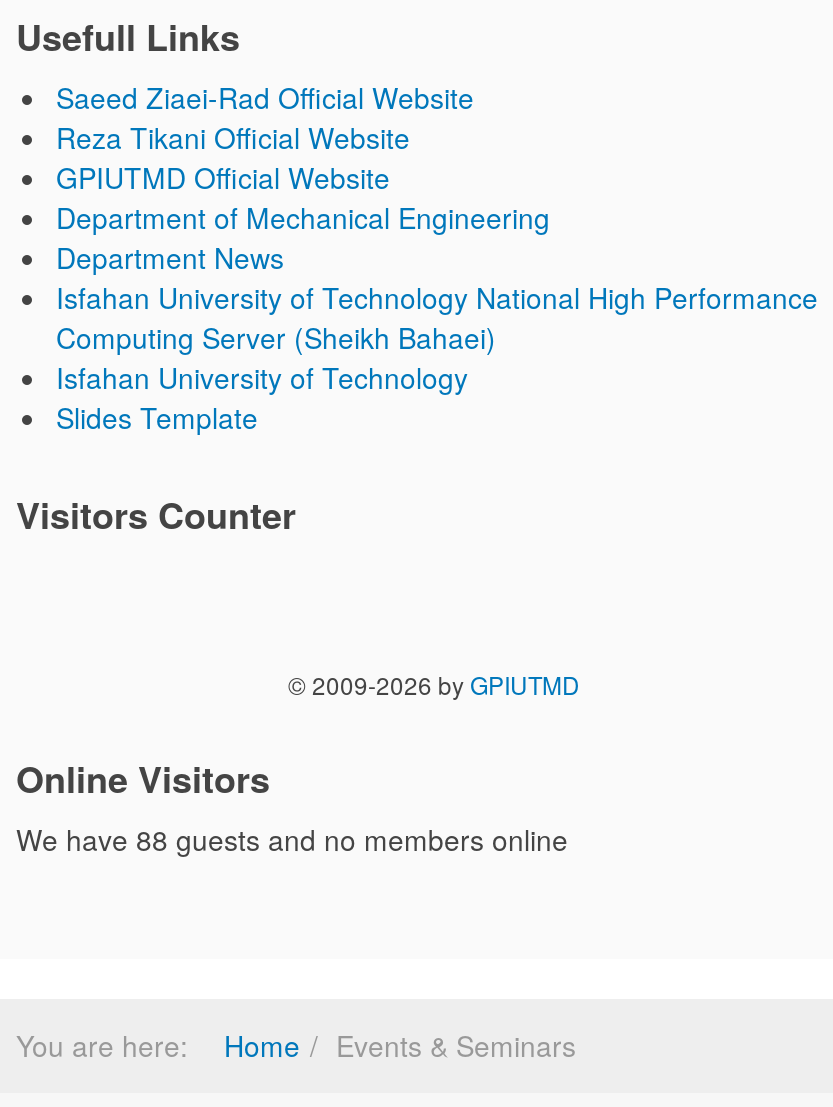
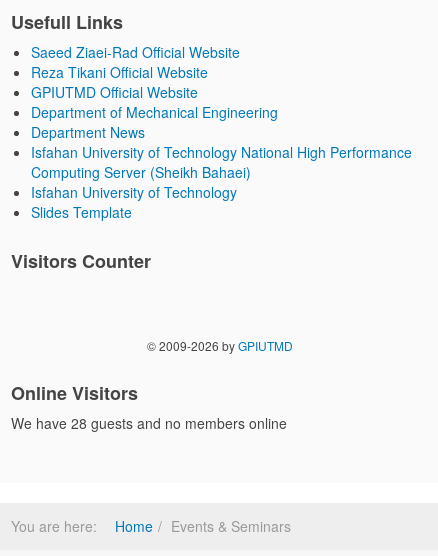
[16,820,568,860] We have 88 guests and no members online -> [11,413,287,433] We have 28 guests and no members online

